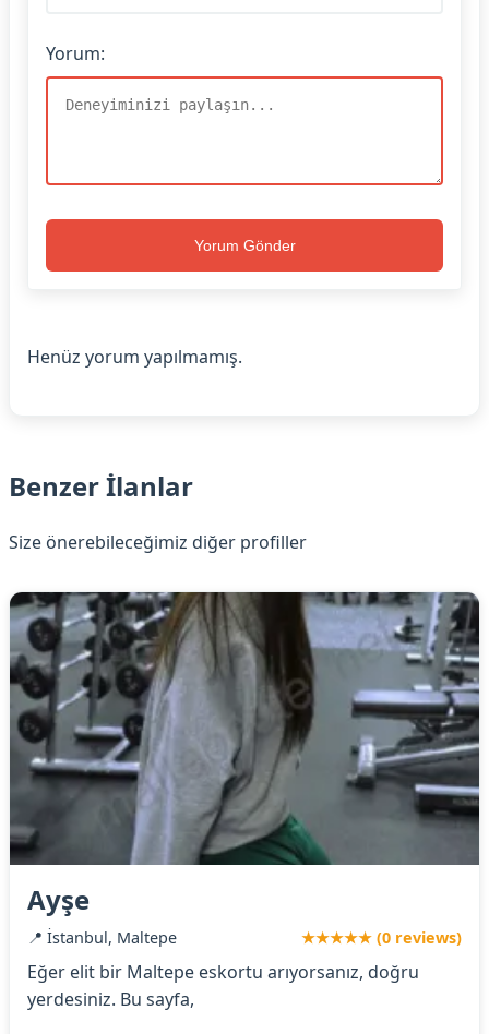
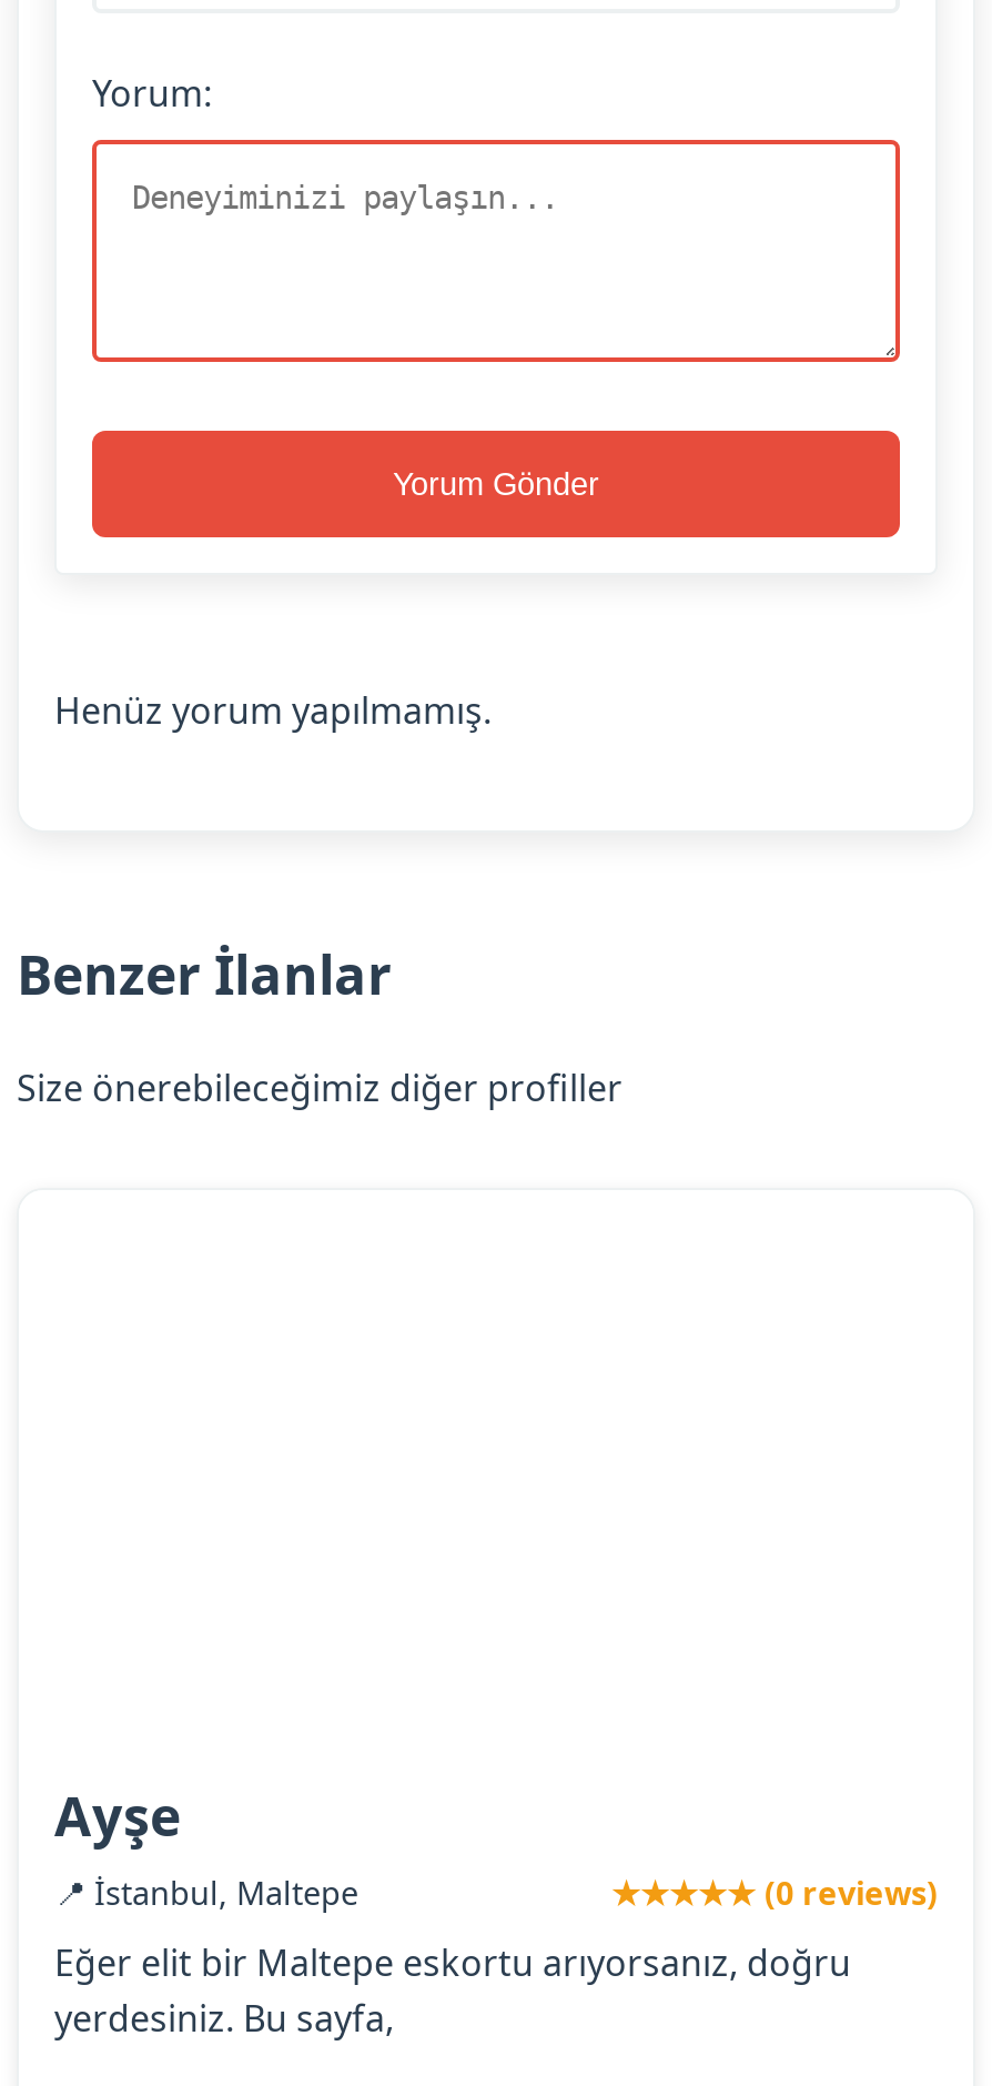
[9,591,480,866] [image] -> none

